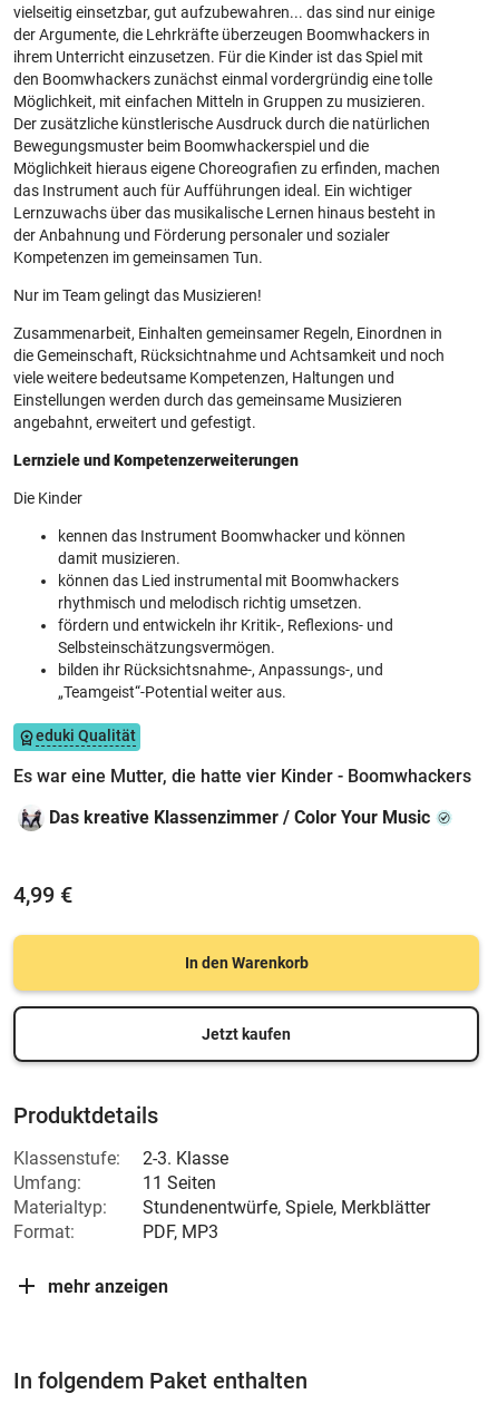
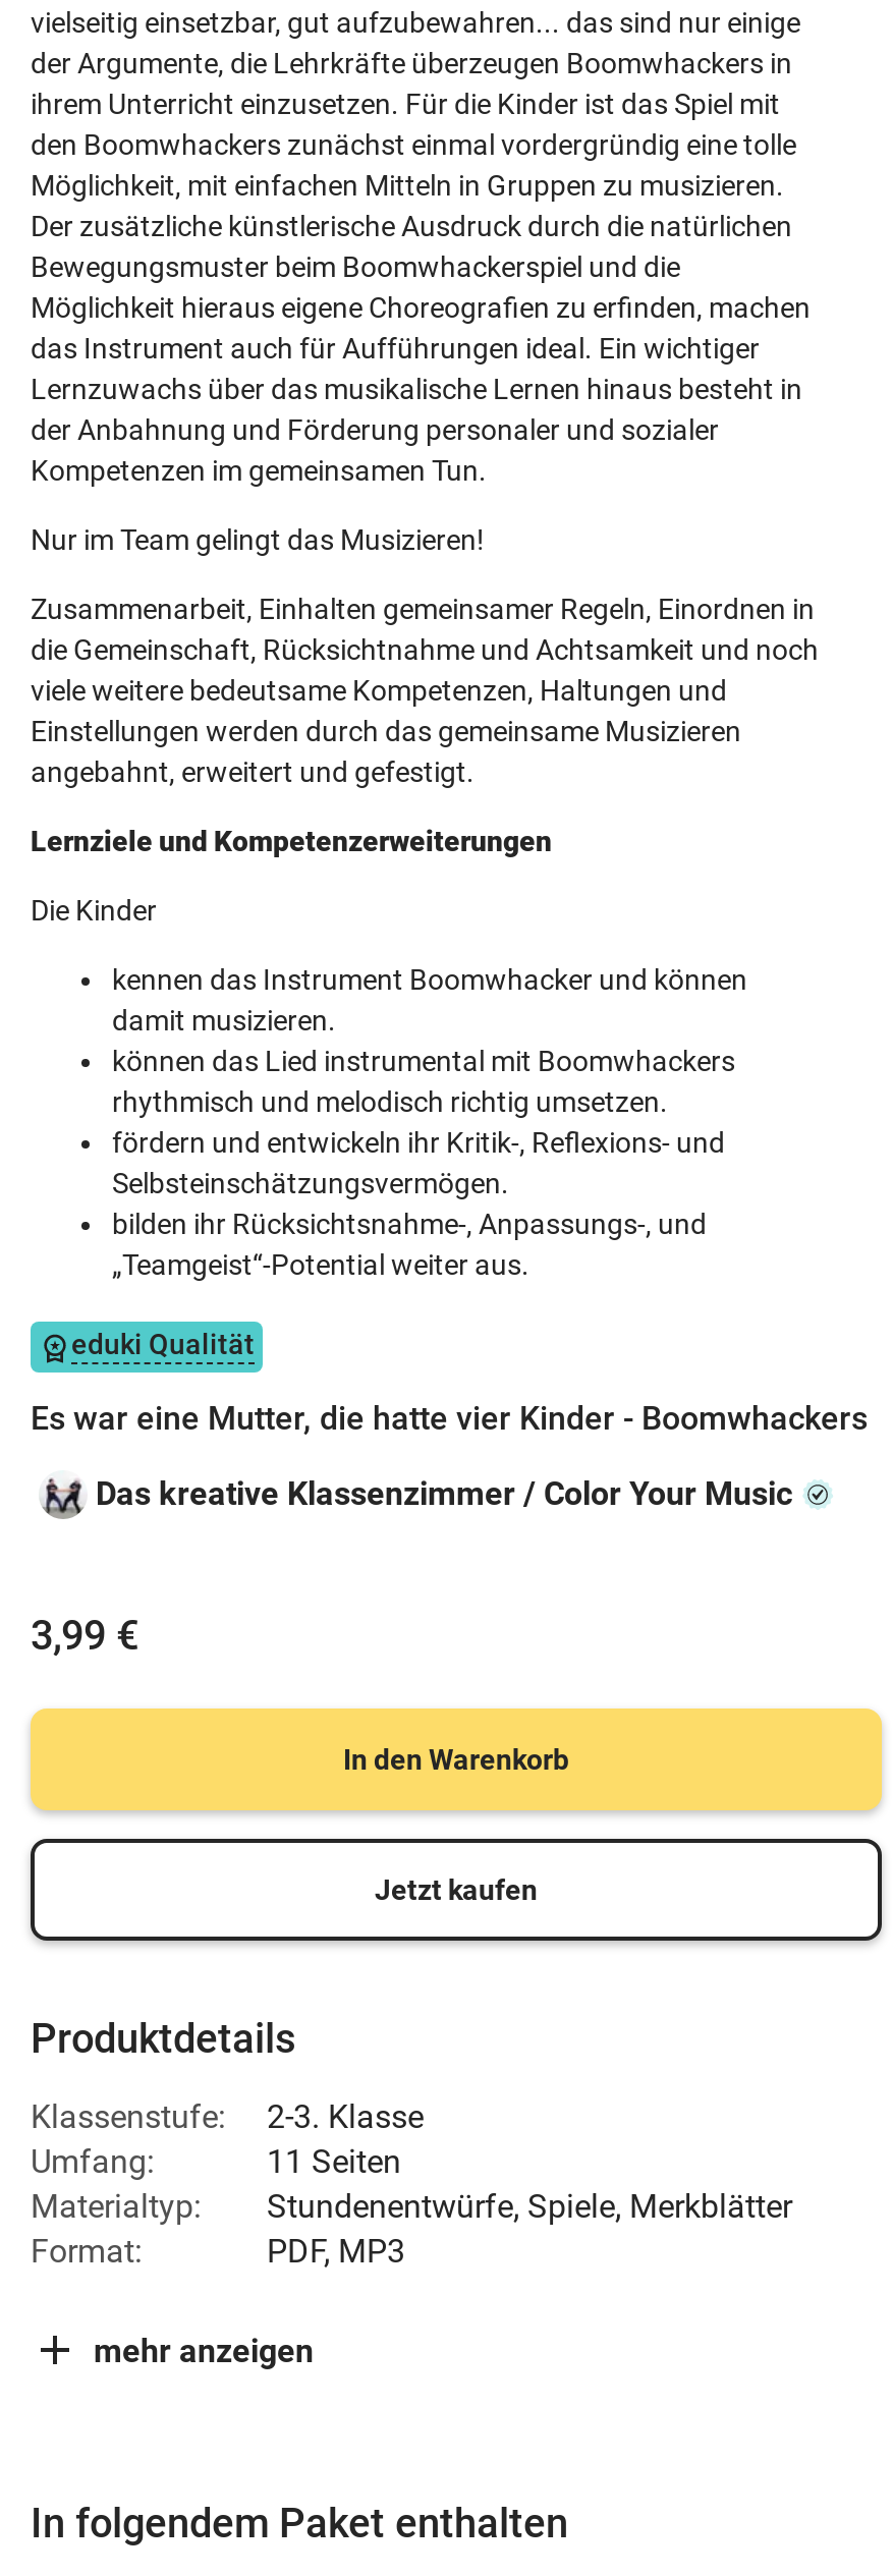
[13,881,72,908] 4,99 € -> [31,1611,138,1660] 3,99 €

